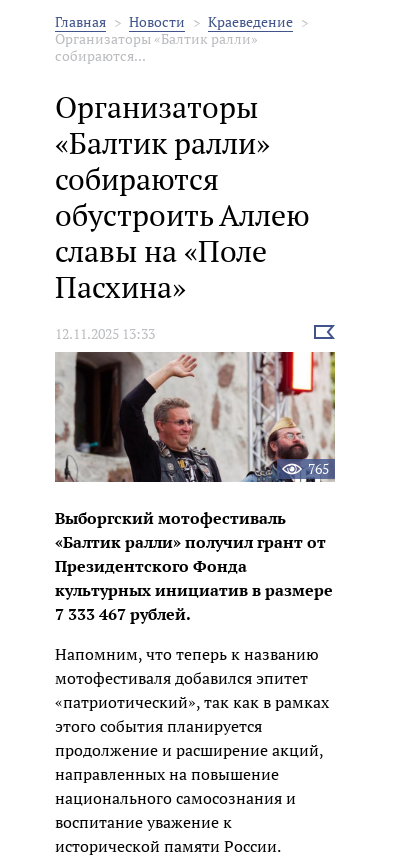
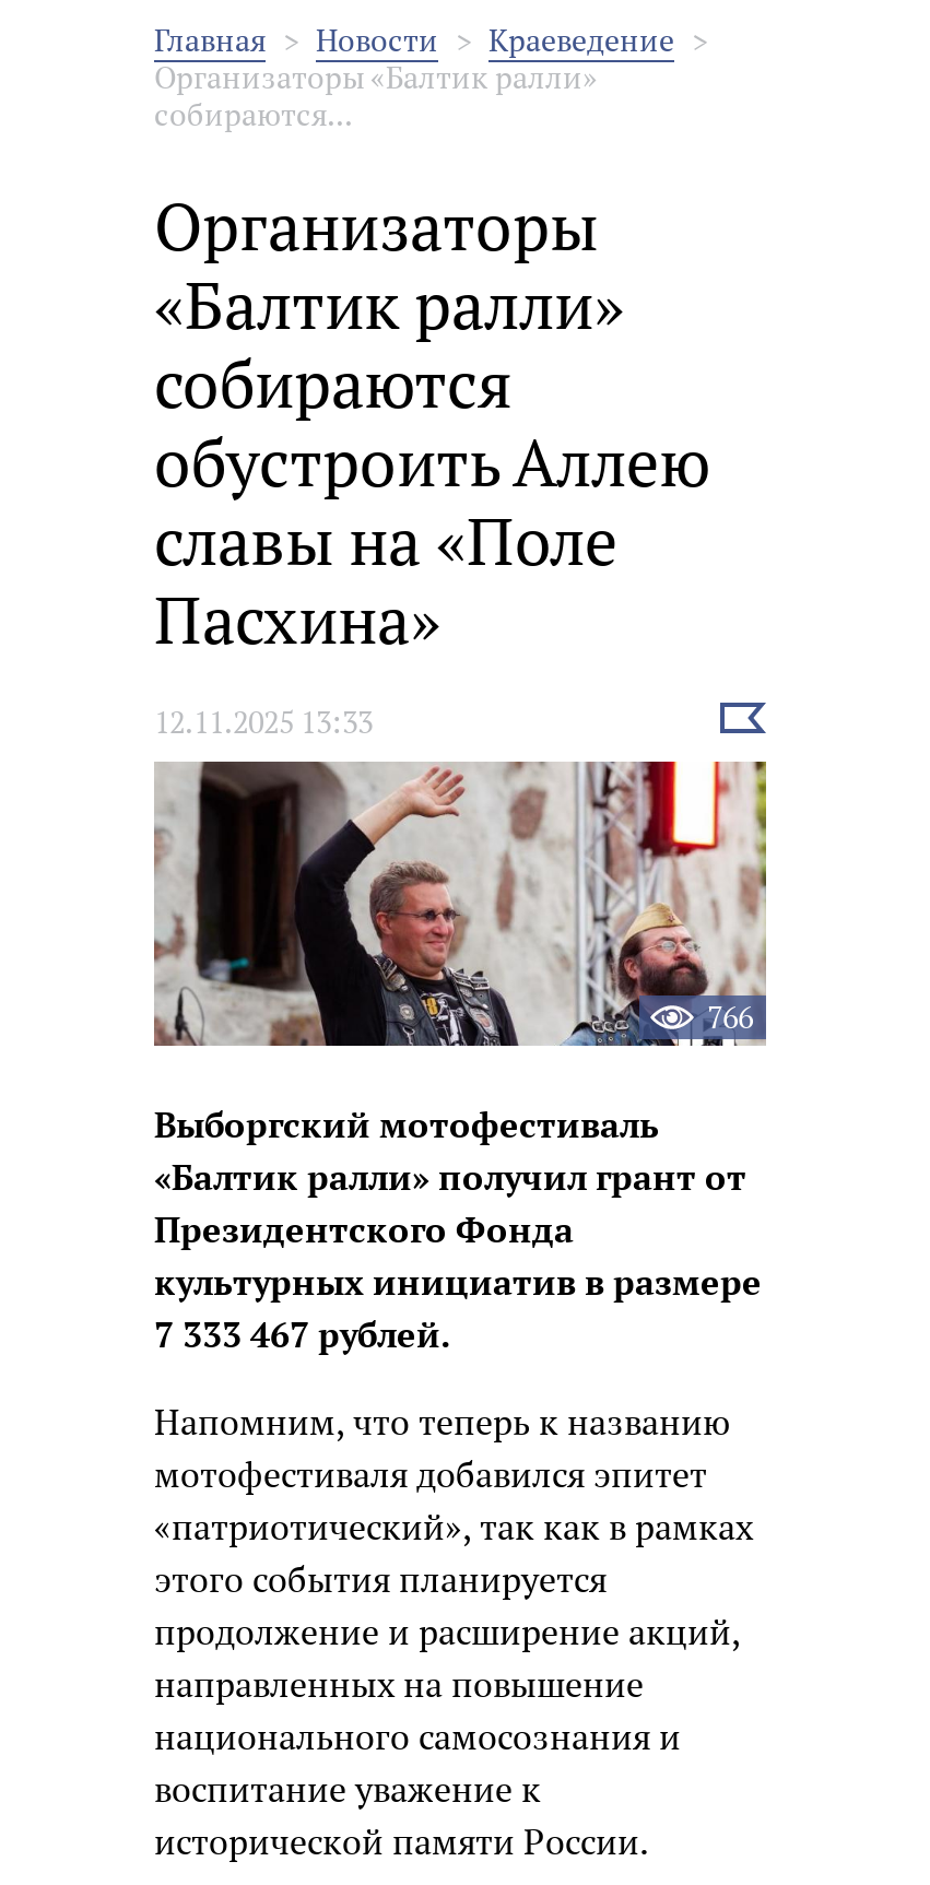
[308,459,329,478] 765 -> [707,995,753,1036] 766

